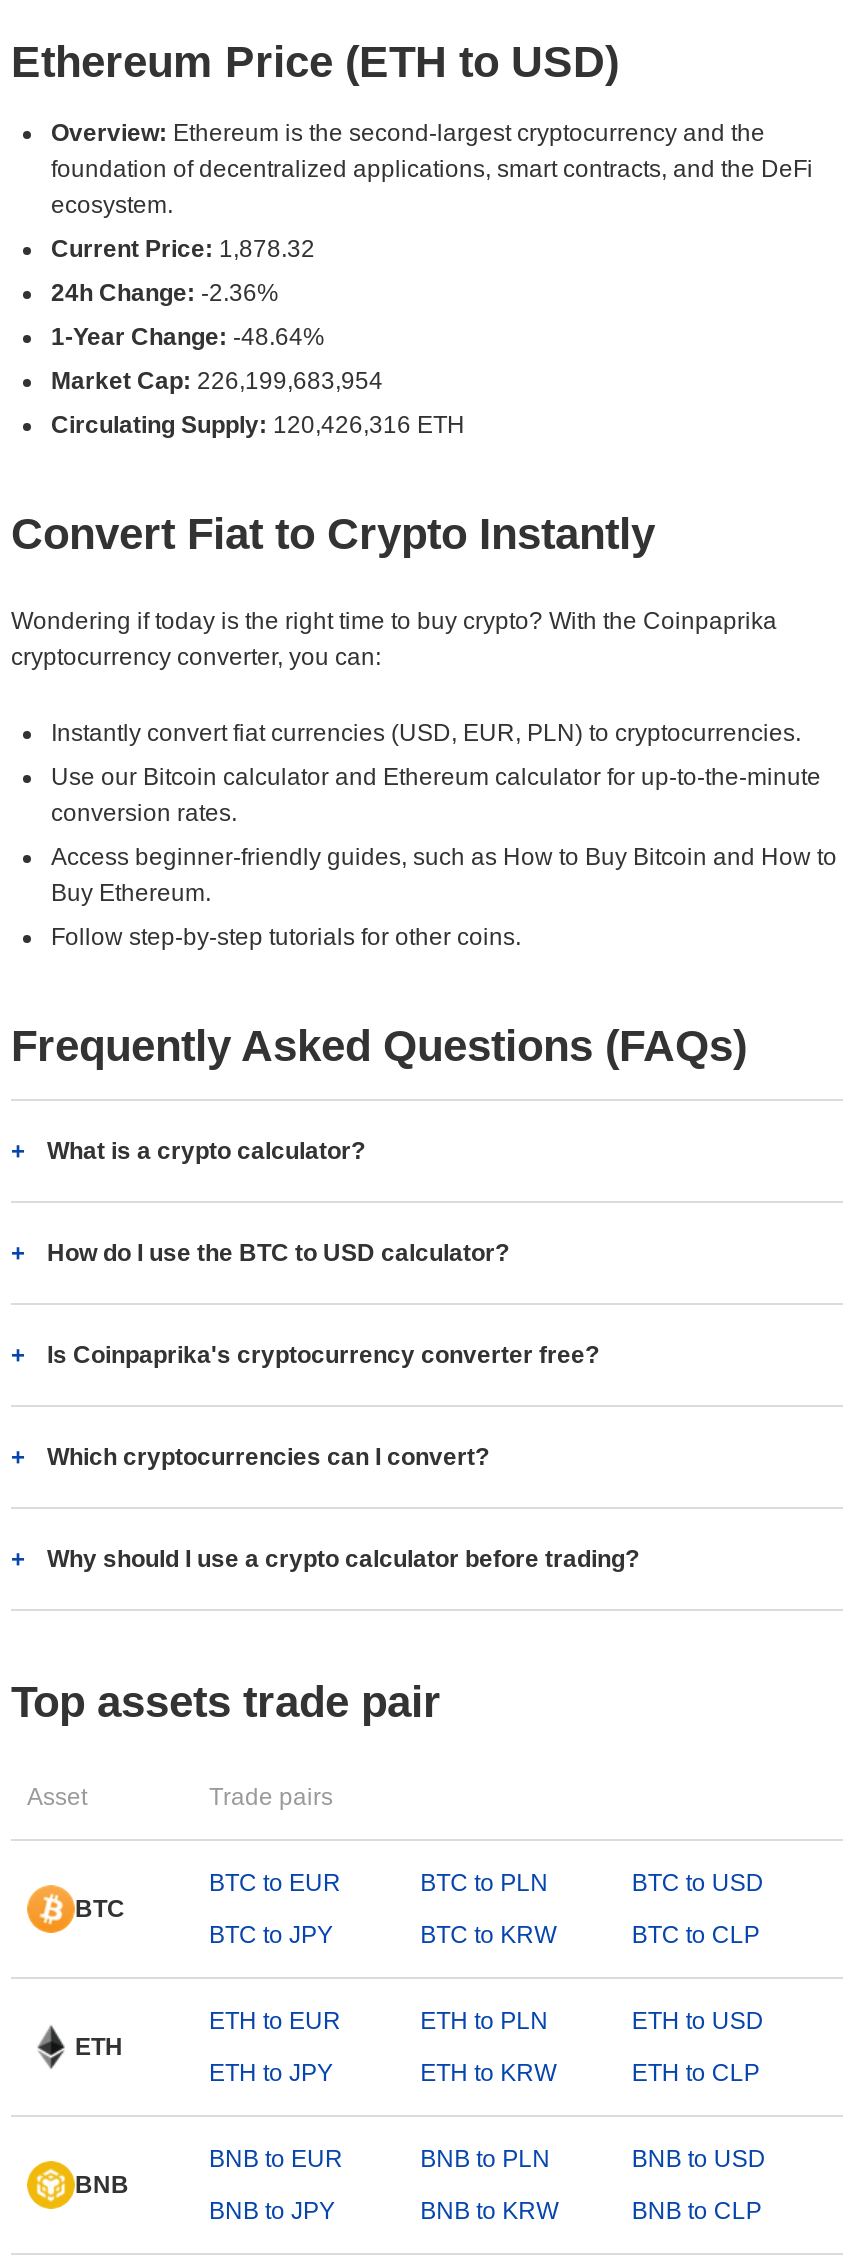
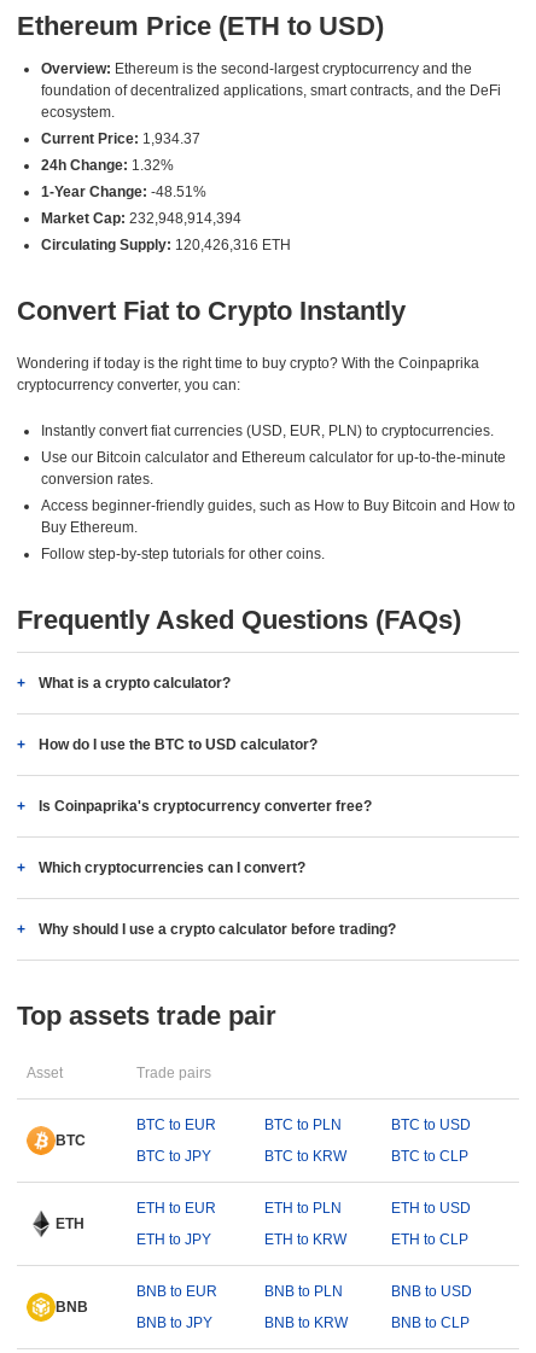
[51,235,315,263] Current Price: 1,878.32 -> [41,130,200,147] Current Price: 1,934.37
[51,279,279,307] 24h Change: -2.36% -> [41,157,174,174] 24h Change: 1.32%
[51,323,325,351] 1-Year Change: -48.64% -> [41,183,206,200] 1-Year Change: -48.51%
[51,367,383,395] Market Cap: 226,199,683,954 -> [41,210,241,227] Market Cap: 232,948,914,394

